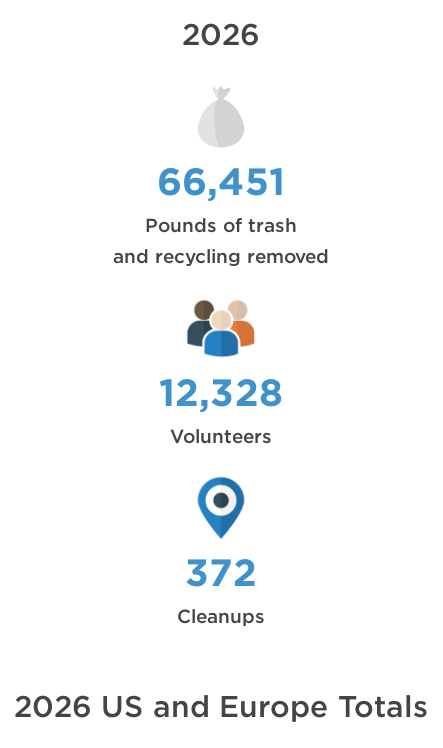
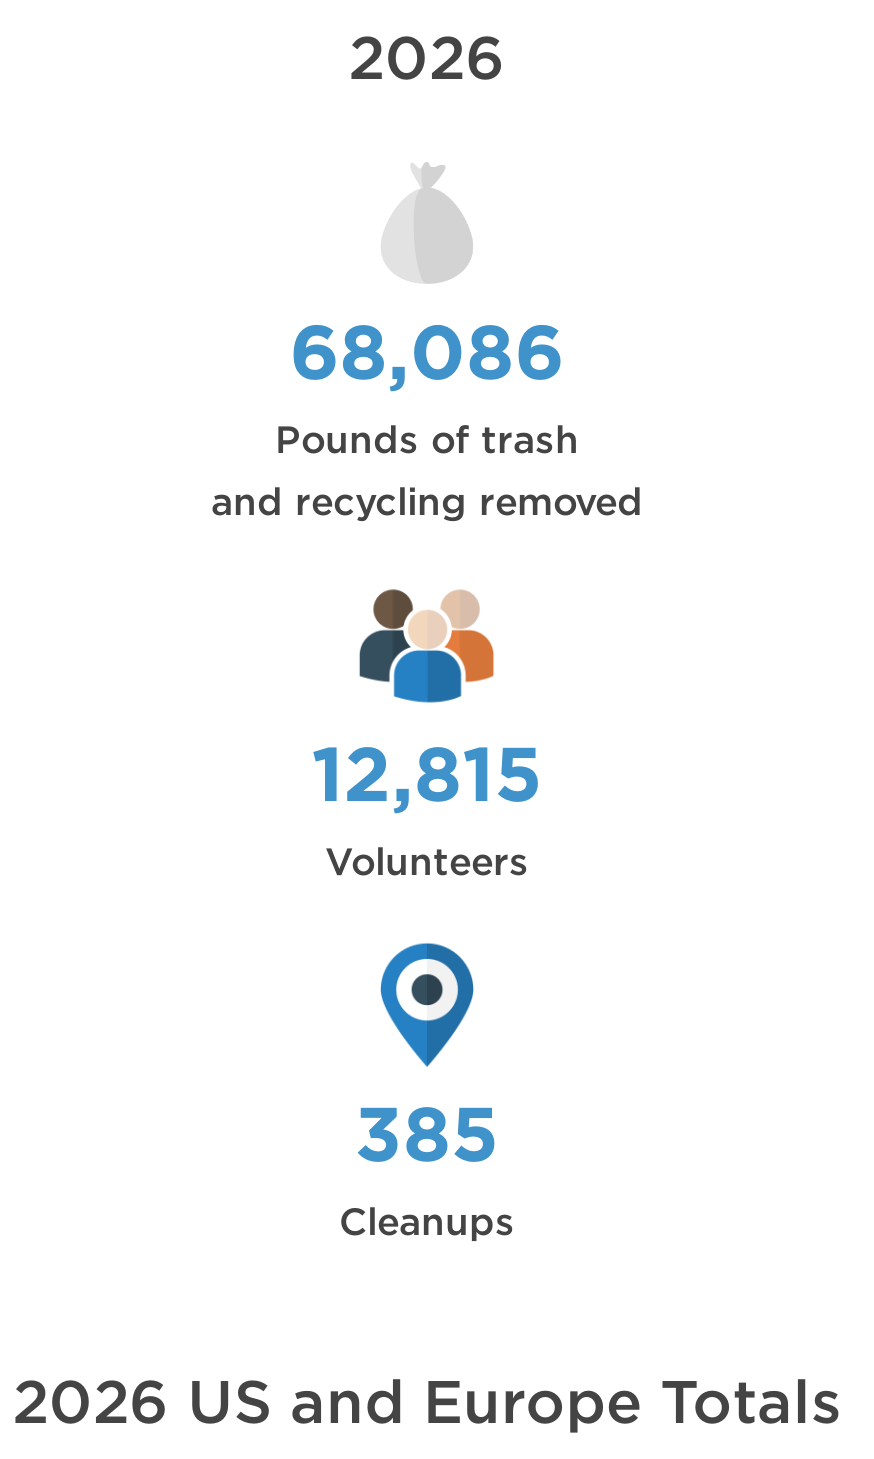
[157,158,285,203] 66,451 -> [289,306,565,396] 68,086
[159,369,283,414] 12,328 -> [311,728,543,818] 12,815
[185,549,257,594] 372 -> [355,1088,499,1178] 385

